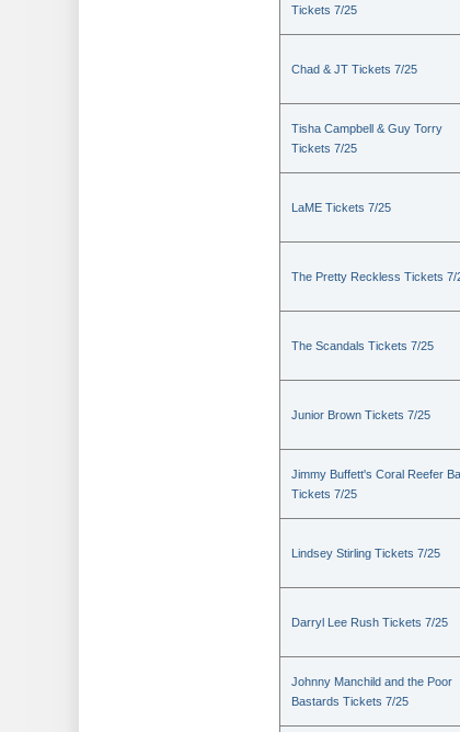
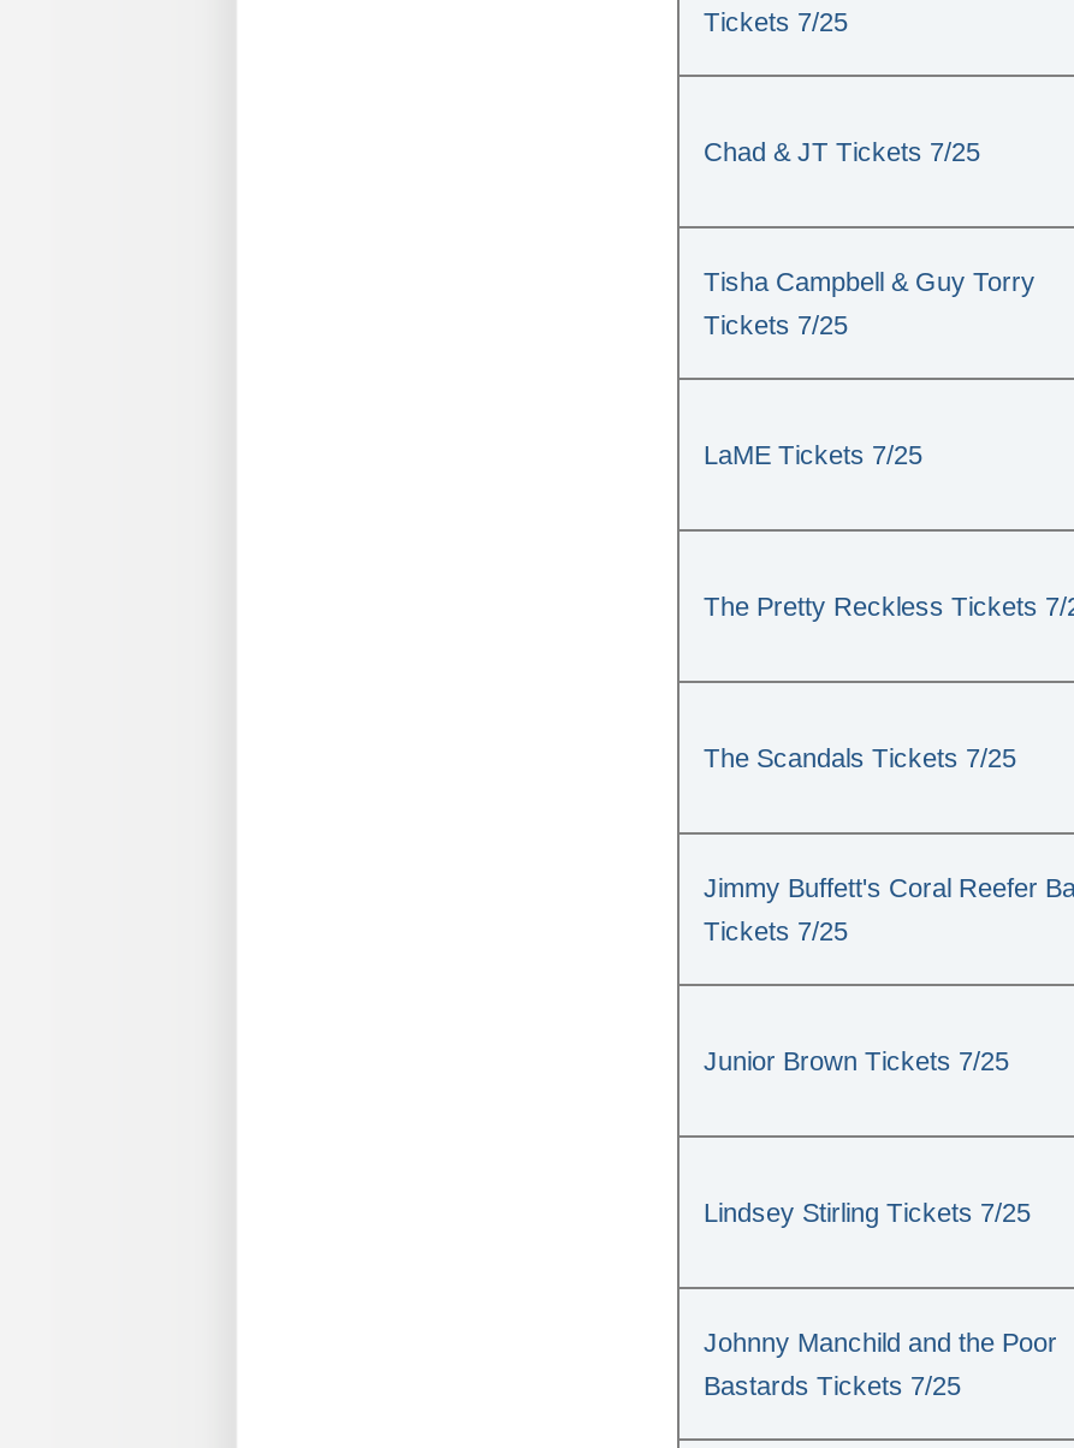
moved [291,408,430,422] -> [704,1047,1009,1076]: Junior Brown Tickets 7/25
[291,616,448,629] Darryl Lee Rush Tickets 7/25 -> none

